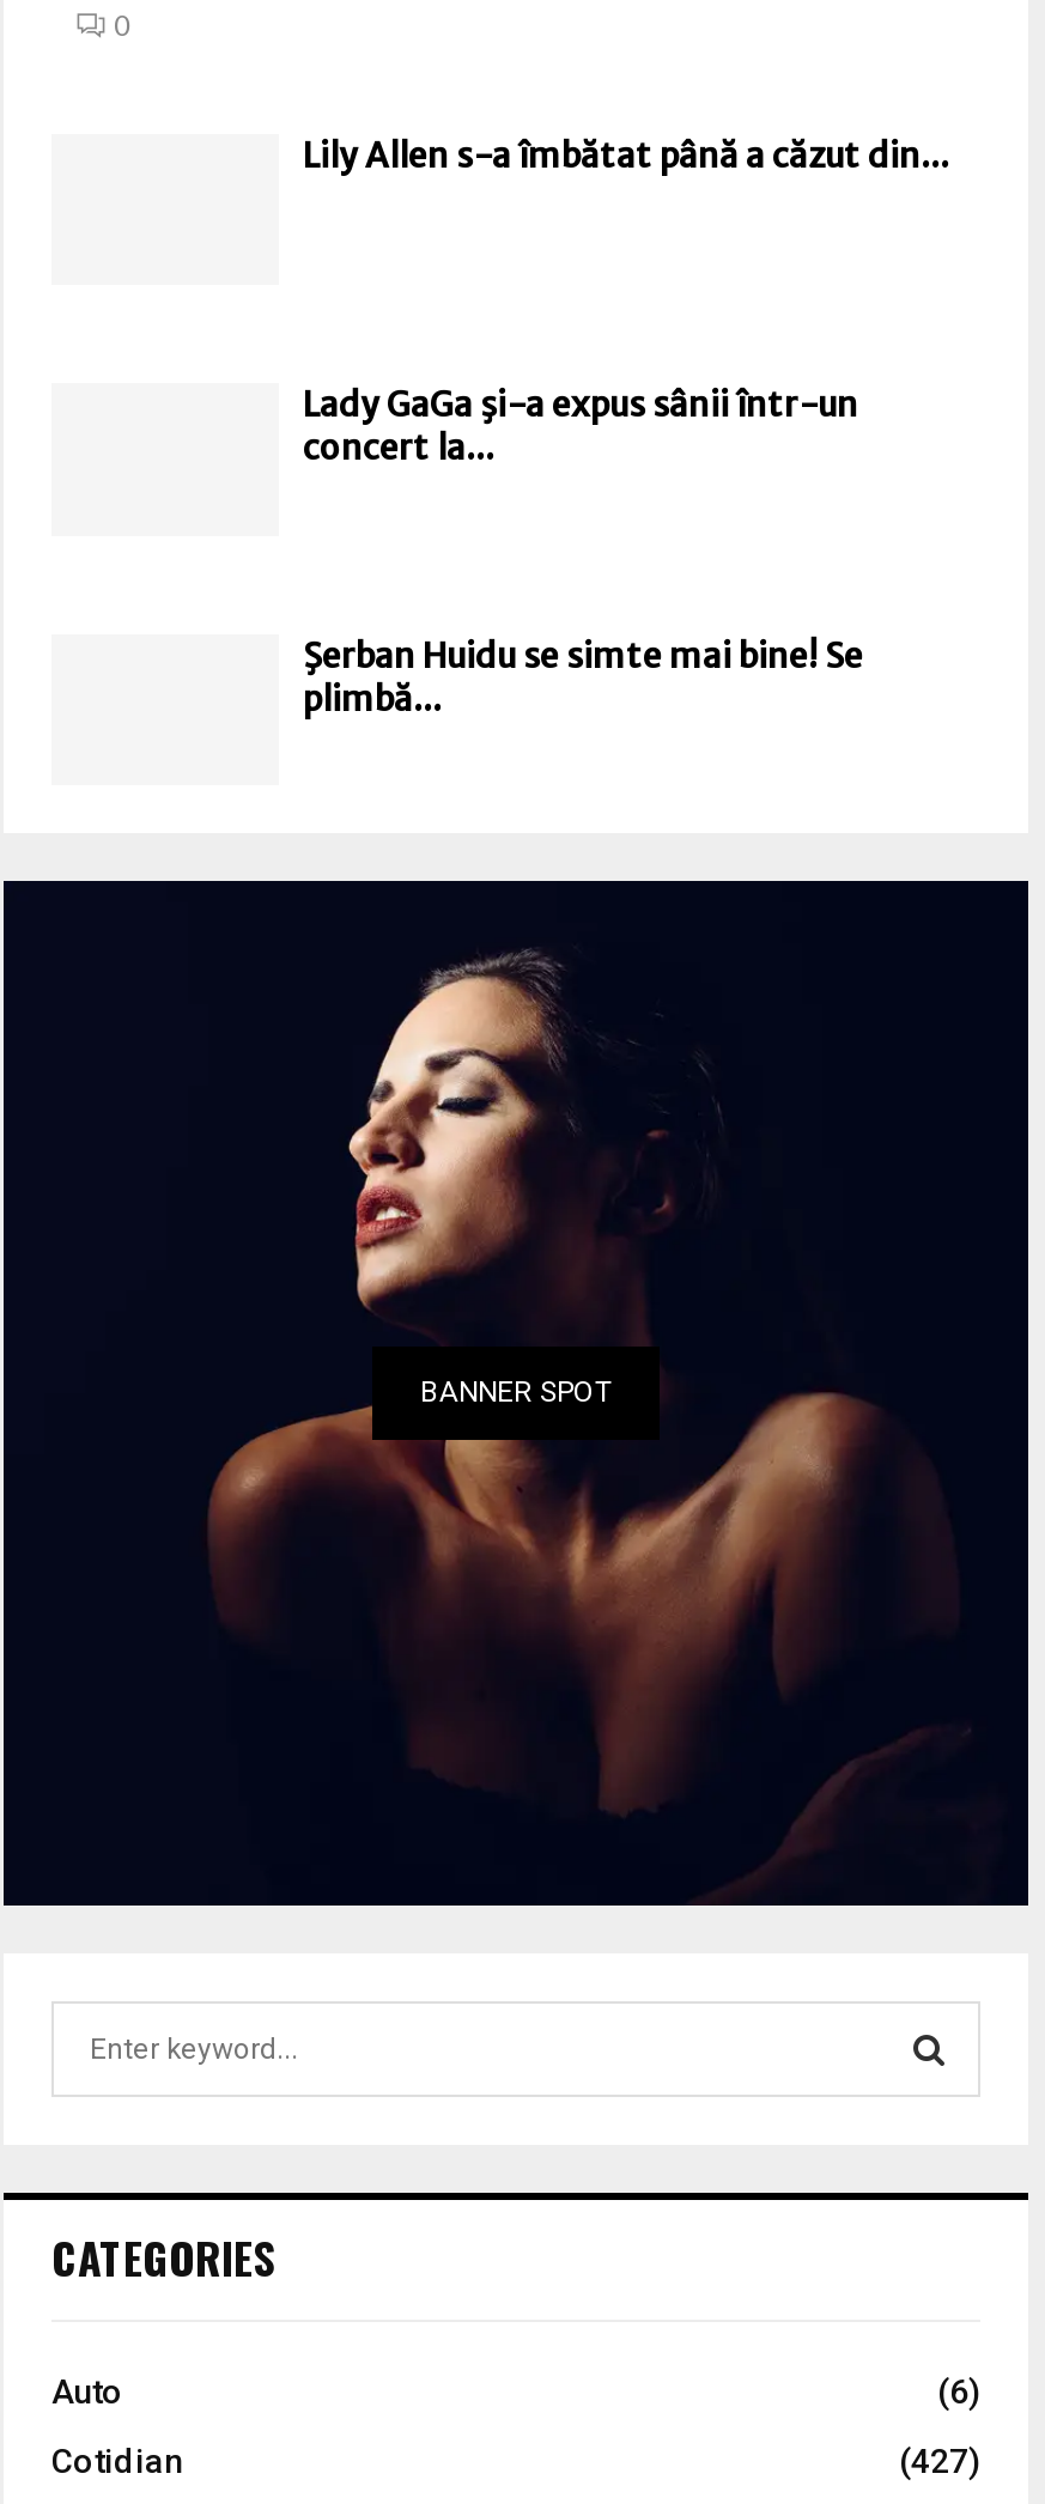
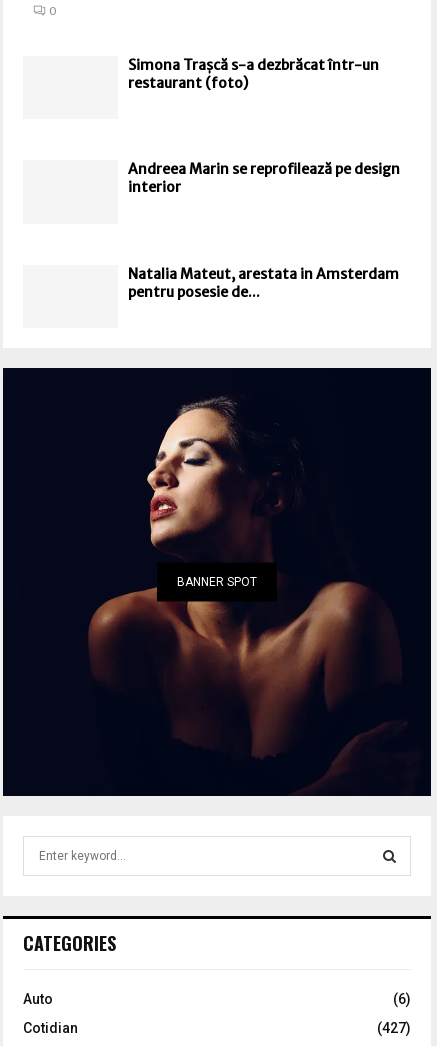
[303,134,949,177] Lily Allen s-a îmbătat până a căzut din... -> [128,56,379,92] Simona Trașcă s-a dezbrăcat într-un | restaurant (foto)
[303,384,858,470] Lady GaGa şi-a expus sânii într-un | concert la... -> [128,160,400,196] Andreea Marin se reprofilează pe design | interior
[303,634,863,720] Şerban Huidu se simte mai bine! Se | plimbă... -> [128,265,399,301] Natalia Mateut, arestata in Amsterdam | pentru posesie de...

